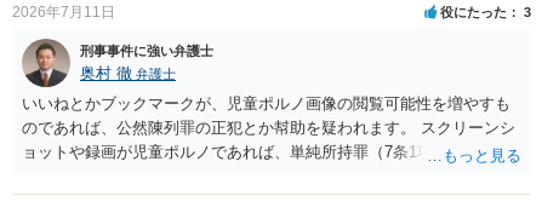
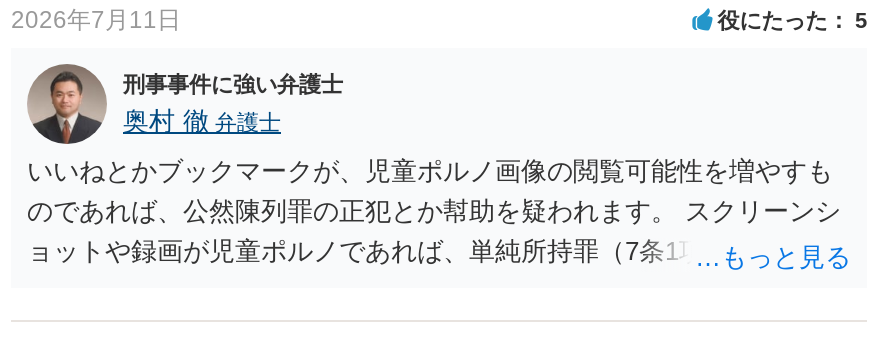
[440,5,531,19] 役にたった 3 -> [717,8,867,32] 役にたった 5

